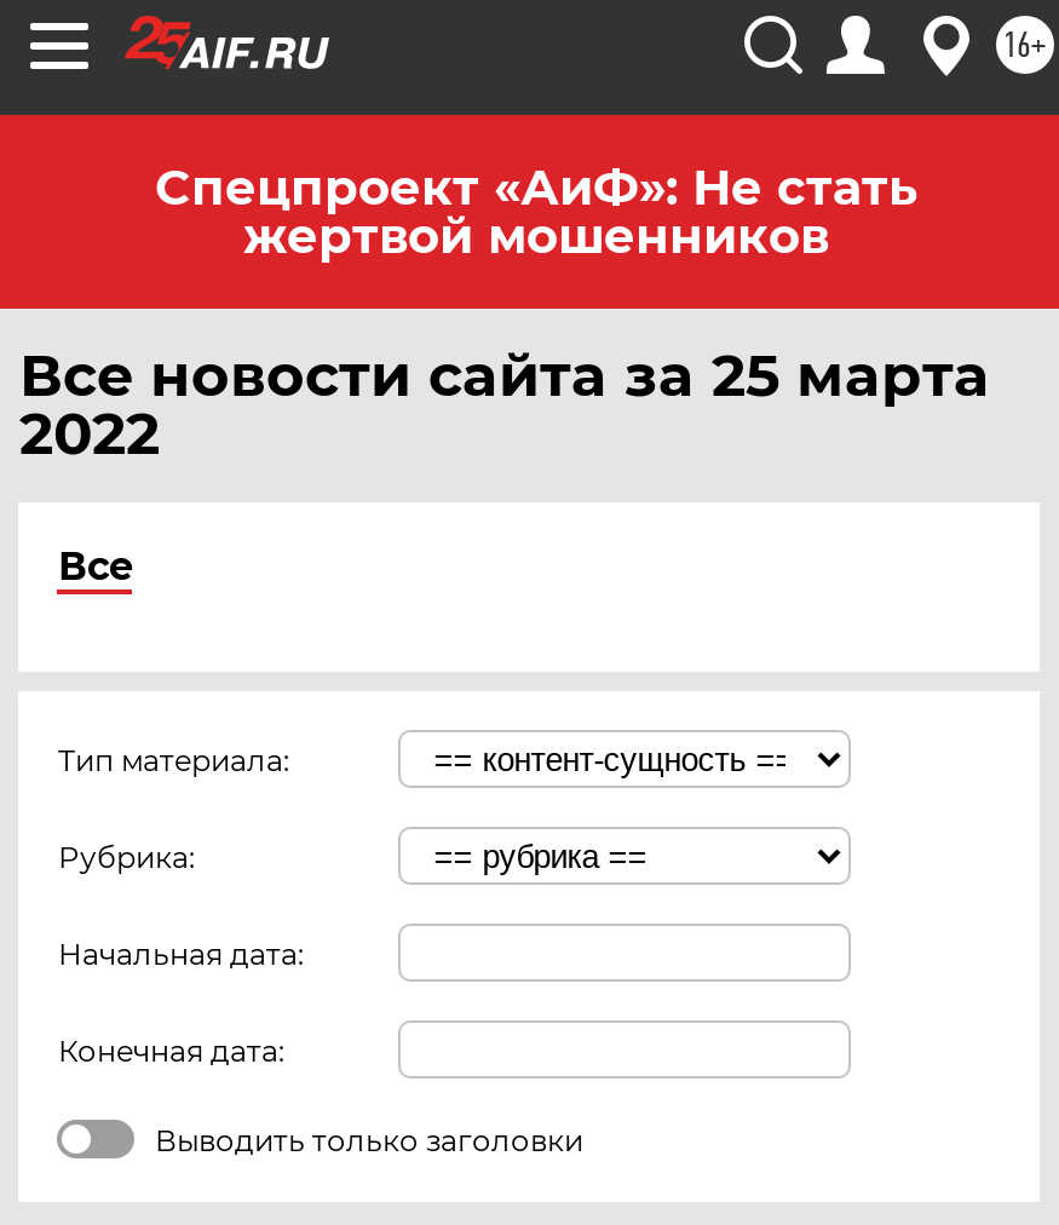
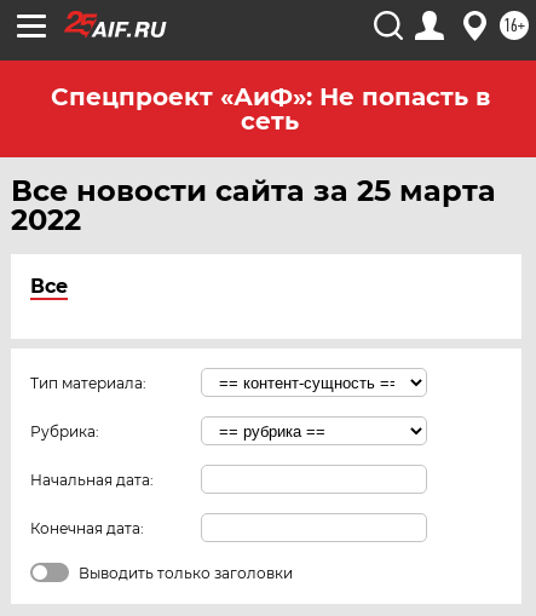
[155,159,917,265] Спецпроект «АиФ»: Не стать | жертвой мошенников -> [50,82,489,136] Спецпроект «АиФ»: Не попасть в | сеть

